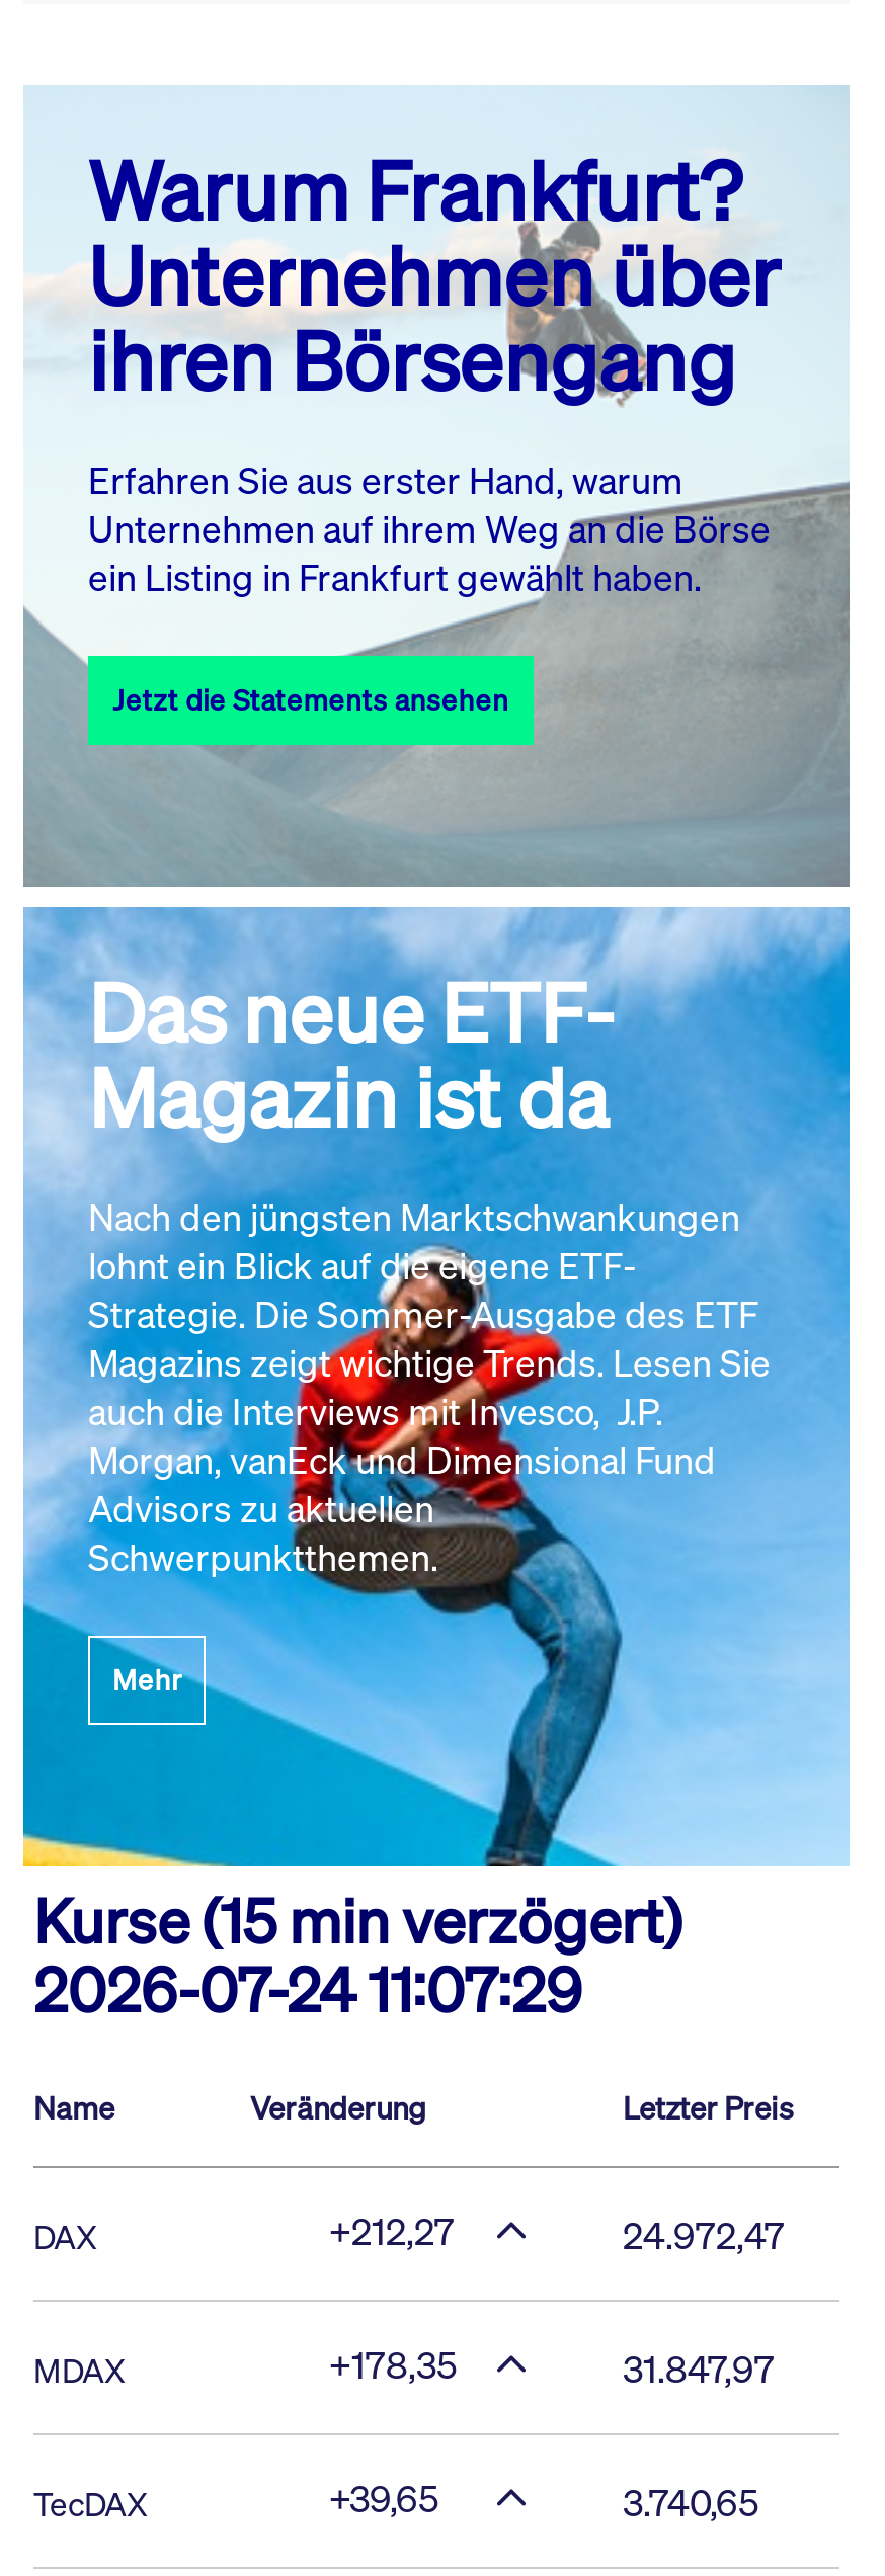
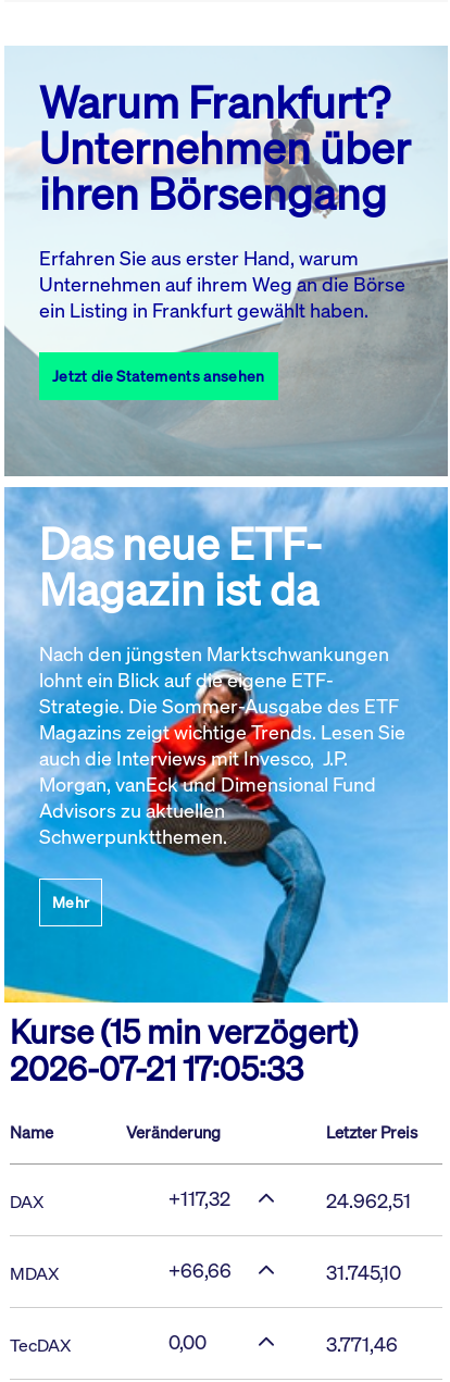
[33,1949,582,2030] 2026-07-24 11:07:29 -> [10,1047,303,1091] 2026-07-21 17:05:33
[329,2207,455,2255] +212,27 -> [168,1185,230,1211] +117,32
[623,2211,785,2259] 24.972,47 -> [326,1187,411,1213] 24.962,51
[329,2340,457,2389] +178,35 -> [168,1257,232,1283] +66,66
[623,2344,775,2393] 31.847,97 -> [326,1259,401,1285] 31.745,10
[329,2474,438,2522] +39,65 -> [168,1329,207,1355] 0,00
[623,2478,758,2526] 3.740,65 -> [326,1331,398,1357] 3.771,46

